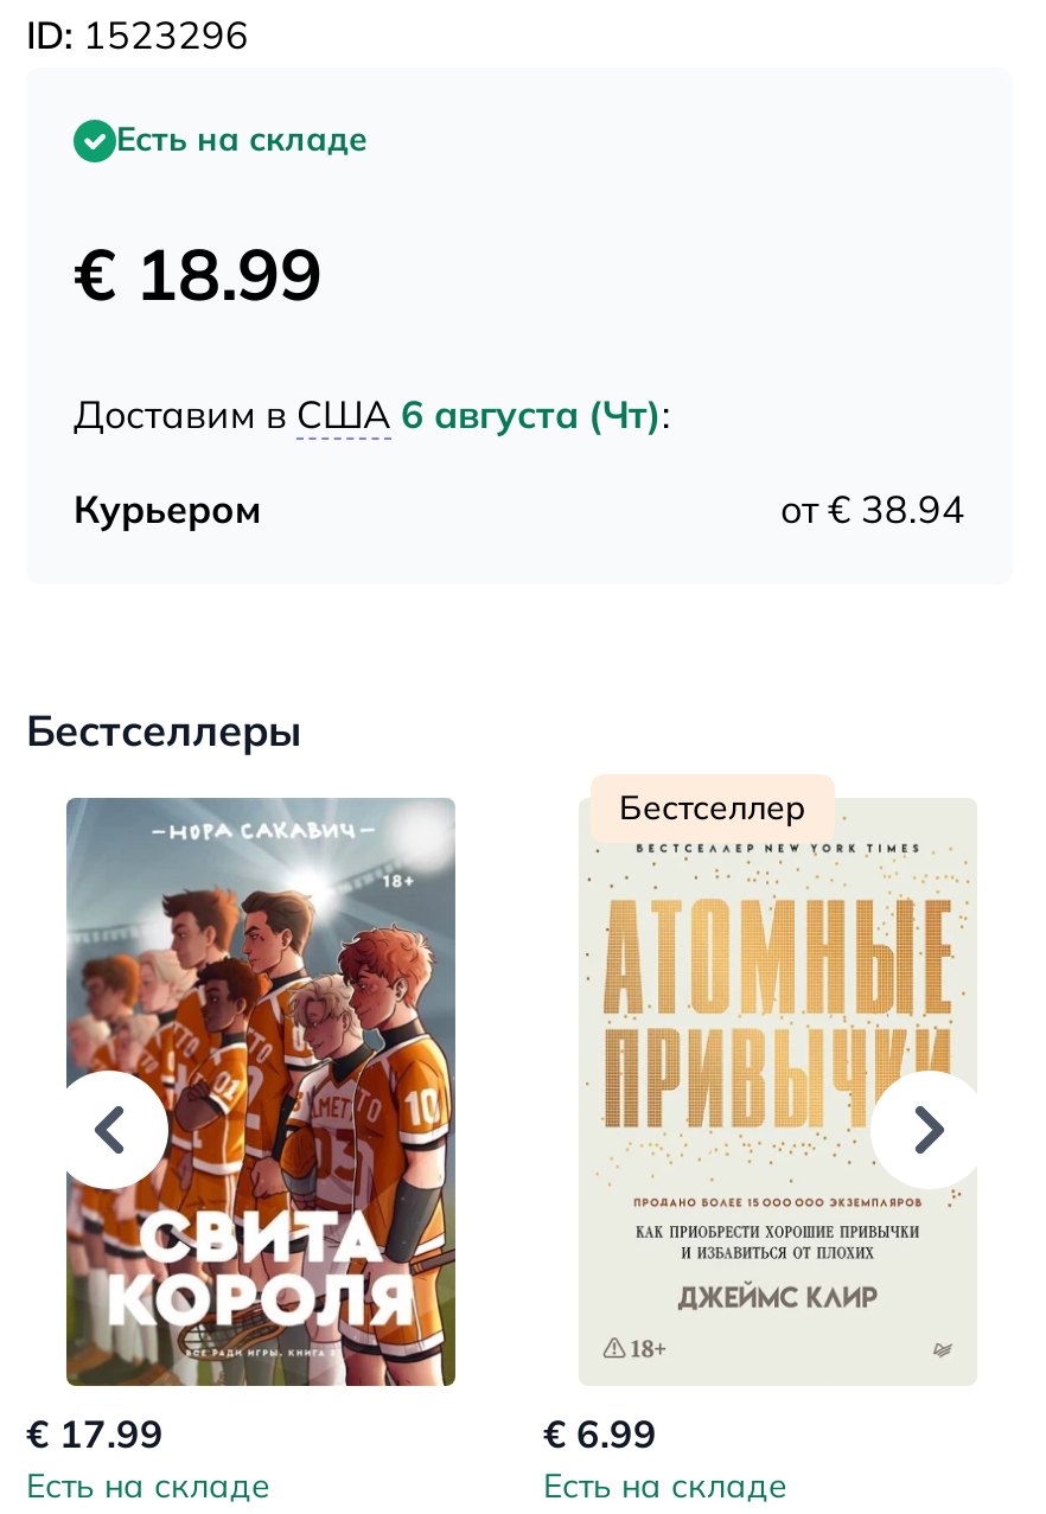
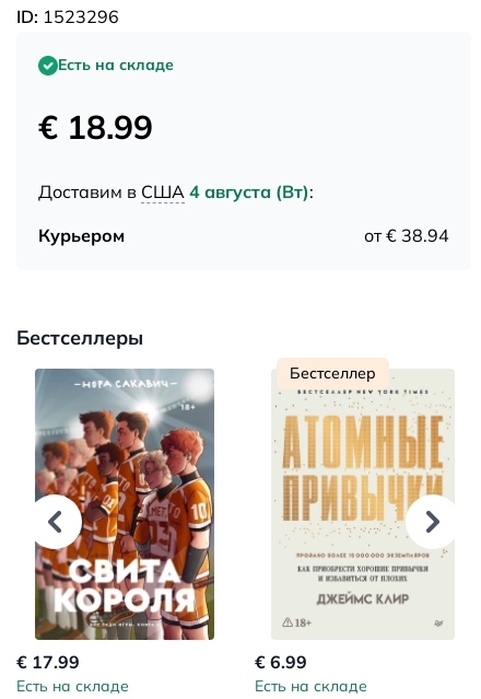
[74,390,671,437] Доставим в США 6 августа (Чт): -> [38,180,314,202] Доставим в США 4 августа (Вт):

